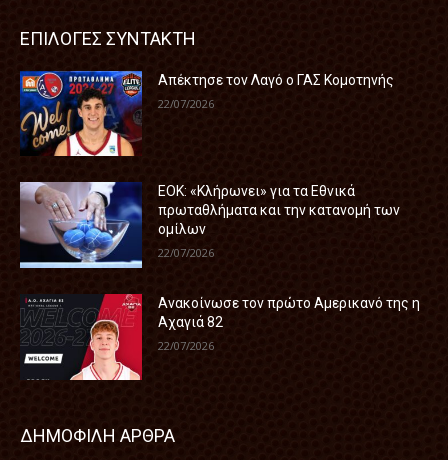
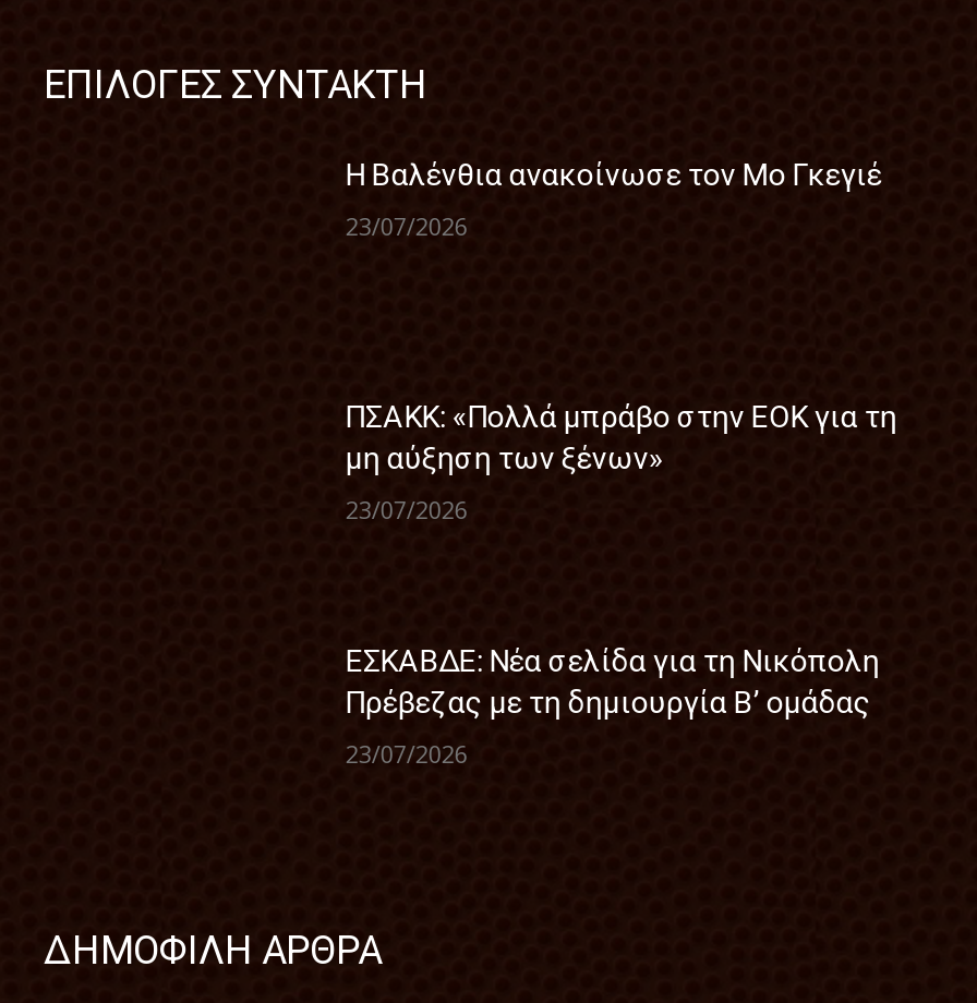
[19,70,143,157] [image] -> none
[158,72,394,88] Απέκτησε τον Λαγό ο ΓΑΣ Κομοτηνής -> [345,156,882,191] Η Βαλένθια ανακοίνωσε τον Μο Γκεγιέ
[158,96,214,111] 22/07/2026 -> [345,209,468,241] 23/07/2026
[19,181,143,269] [image] -> none
[158,183,400,237] ΕΟΚ: «Κλήρωνει» για τα Εθνικά | πρωταθλήματα και την κατανομή των | ομίλων -> [345,400,897,476] ΠΣΑΚΚ: «Πολλά μπράβο στην ΕΟΚ για τη | μη αύξηση των ξένων»
[158,245,214,260] 22/07/2026 -> [345,494,468,526] 23/07/2026
[20,293,143,381] [image] -> none
[158,295,420,330] Ανακοίνωσε τον πρώτο Αμερικανό της η | Αχαγιά 82 -> [345,643,880,720] ΕΣΚΑΒΔΕ: Νέα σελίδα για τη Νικόπολη | Πρέβεζας με τη δημιουργία Β’ ομάδας
[158,338,214,353] 22/07/2026 -> [345,737,468,770] 23/07/2026

